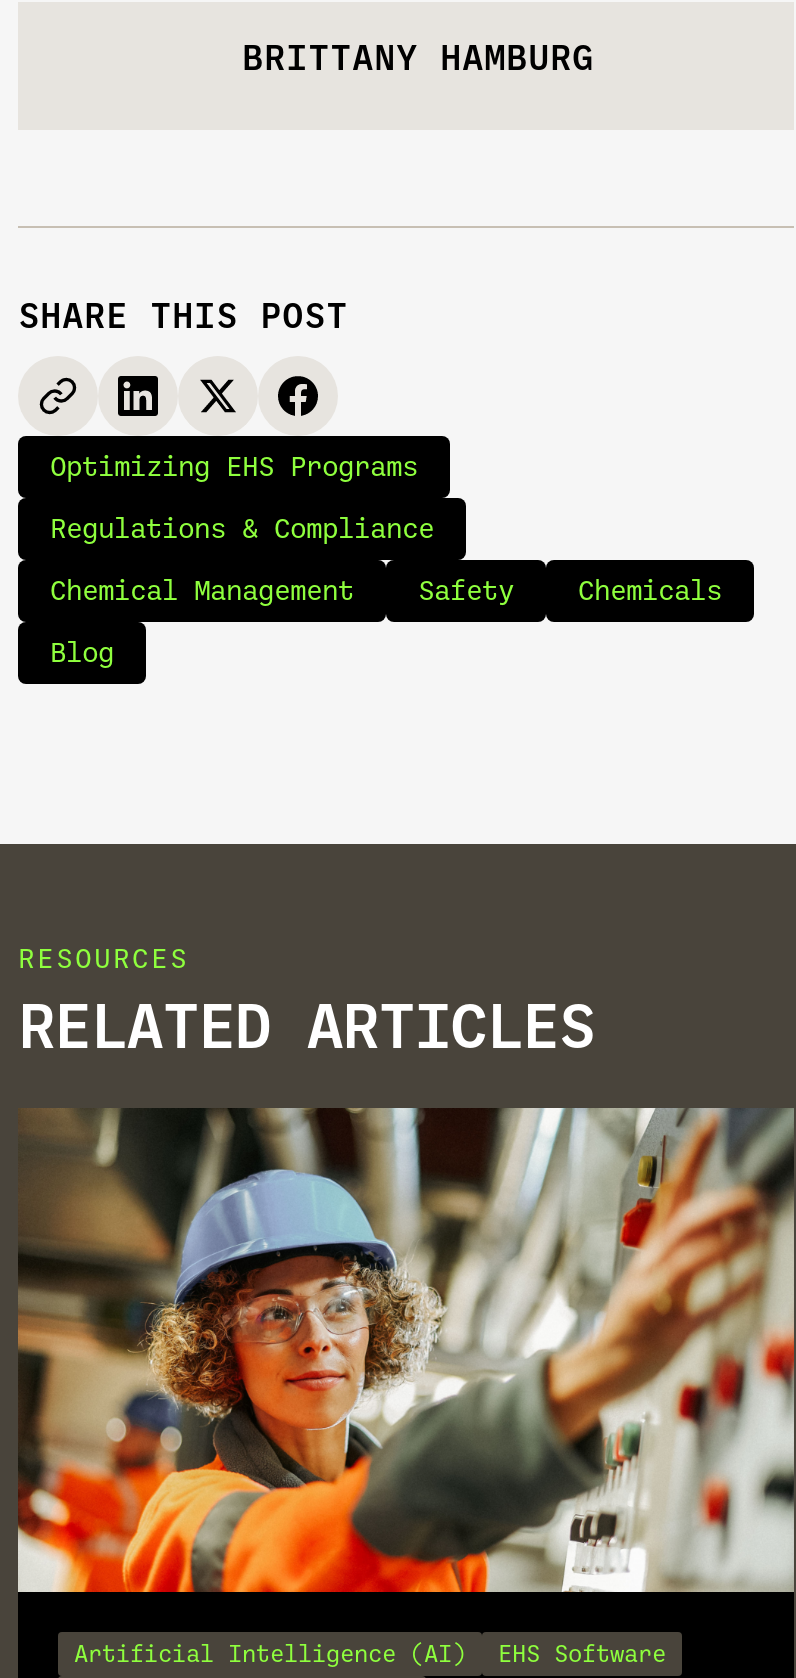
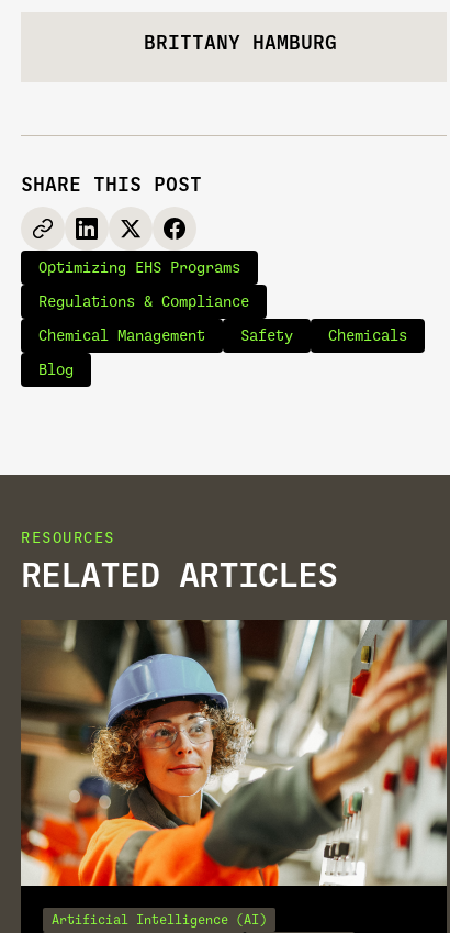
[498,1640,666,1668] EHS Software -> none

